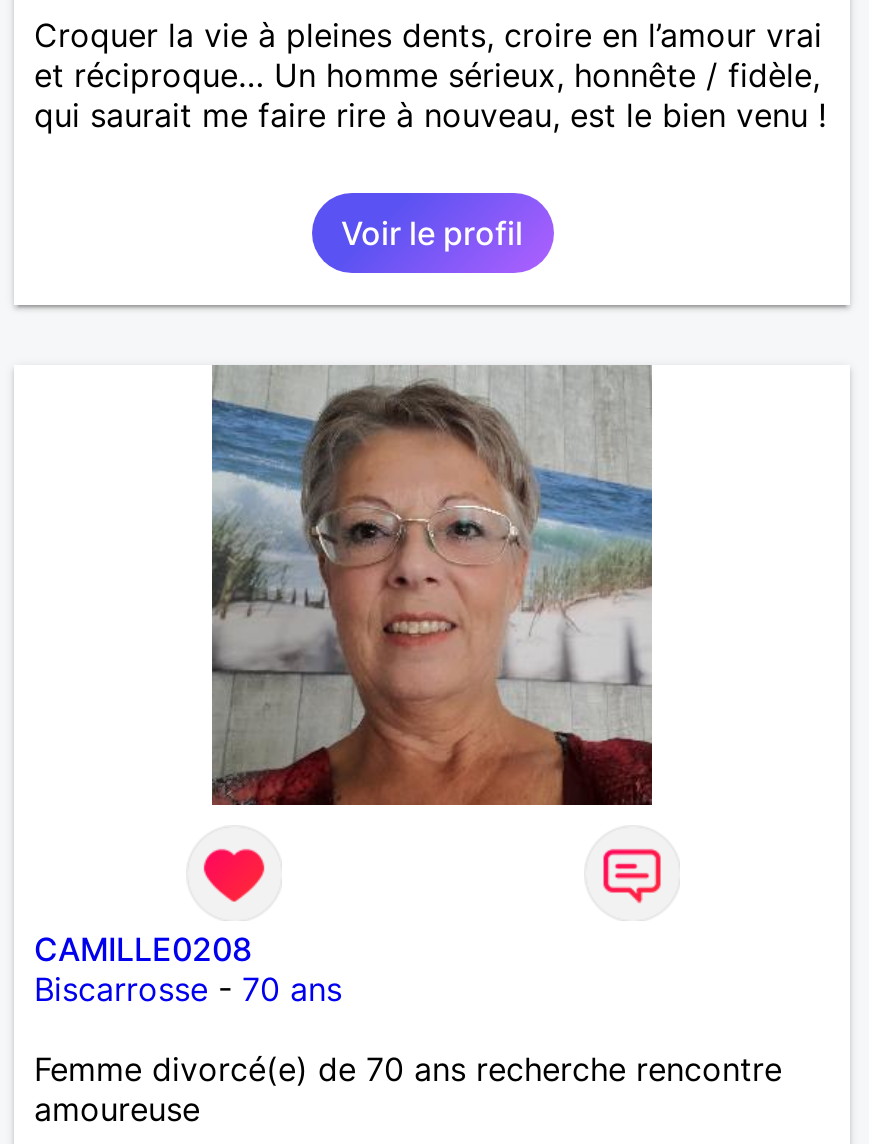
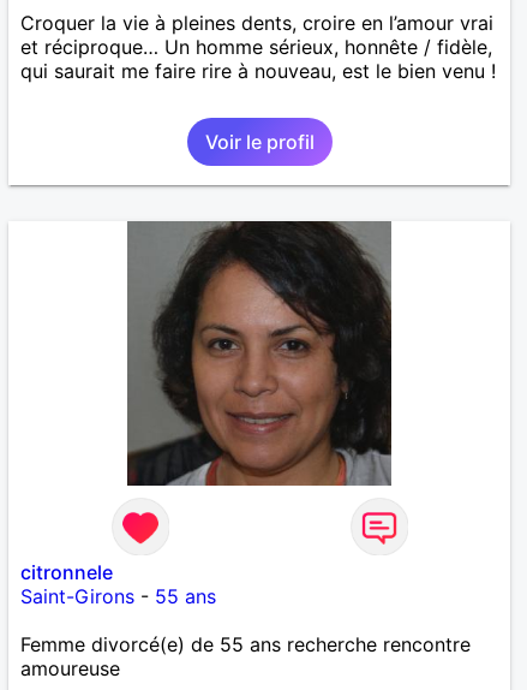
[210,365,654,807] [image] -> [127,220,393,487] [image]
[34,929,342,1009] CAMILLE0208 | Biscarrosse - 70 ans -> [20,560,216,608] citronnele | Saint-Girons - 55 ans
[34,1049,782,1089] Femme divorcé(e) de 70 ans recherche rencontre -> [20,632,471,656] Femme divorcé(e) de 55 ans recherche rencontre

